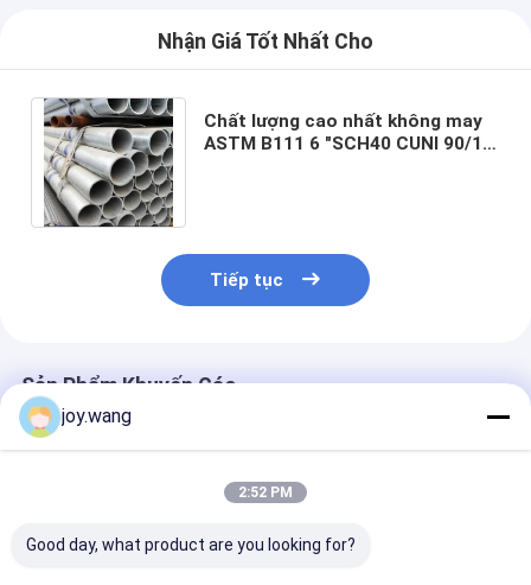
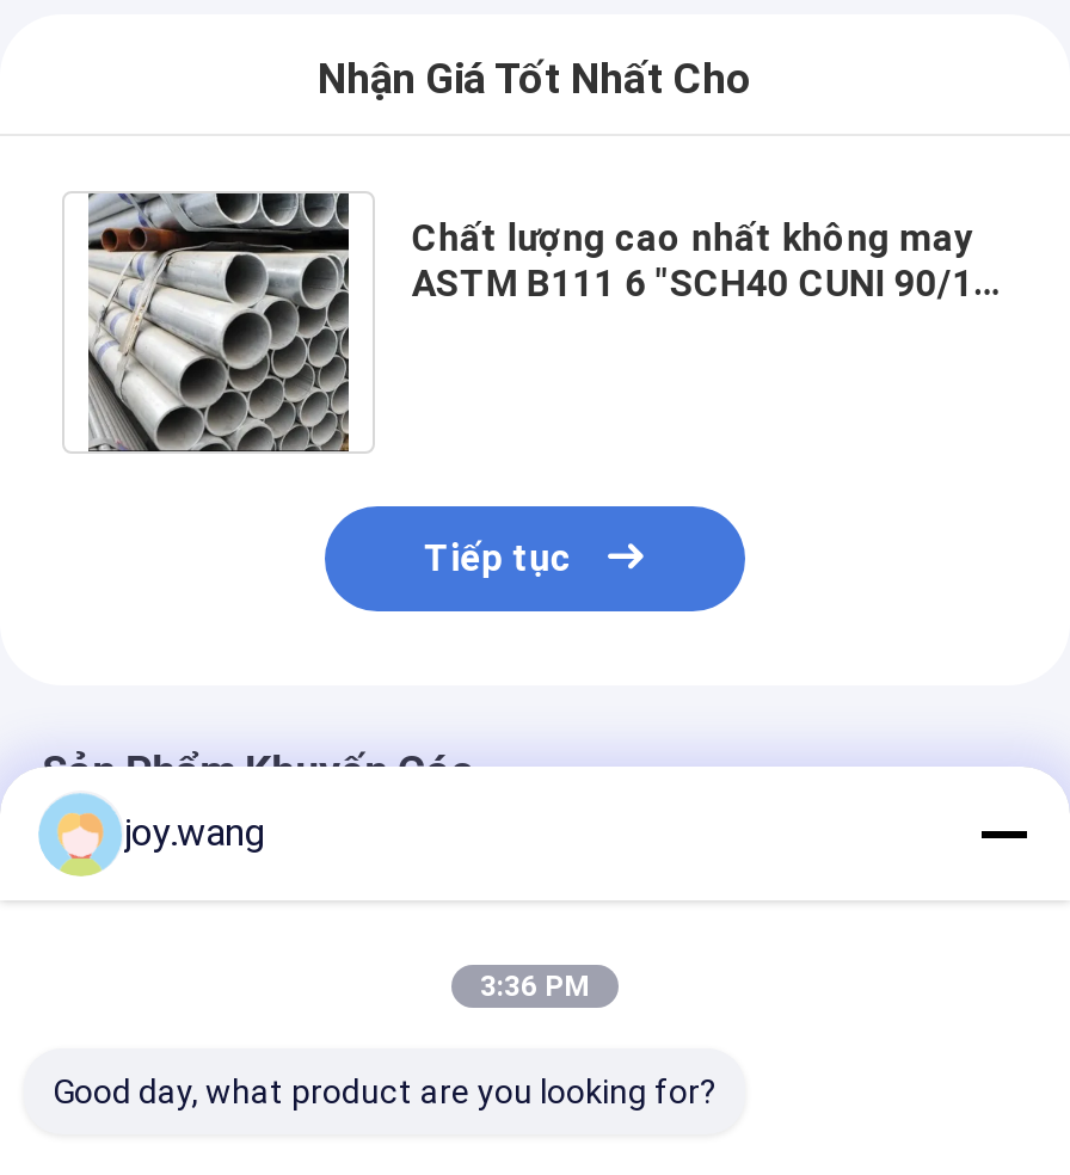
[238,484,293,501] 2:52 PM -> [480,970,590,1003] 3:36 PM

